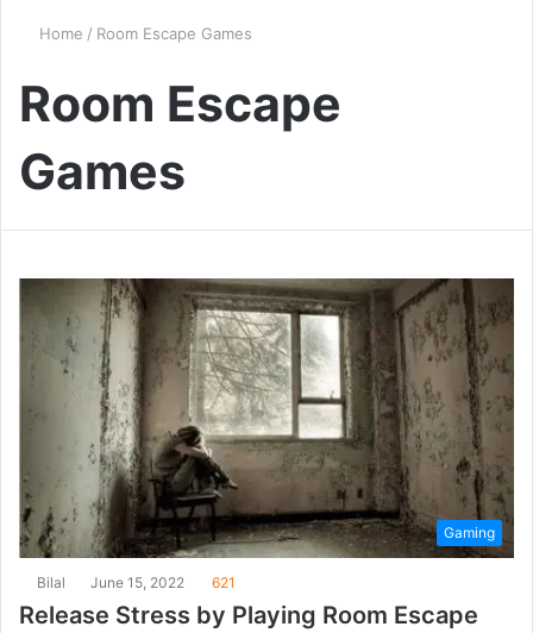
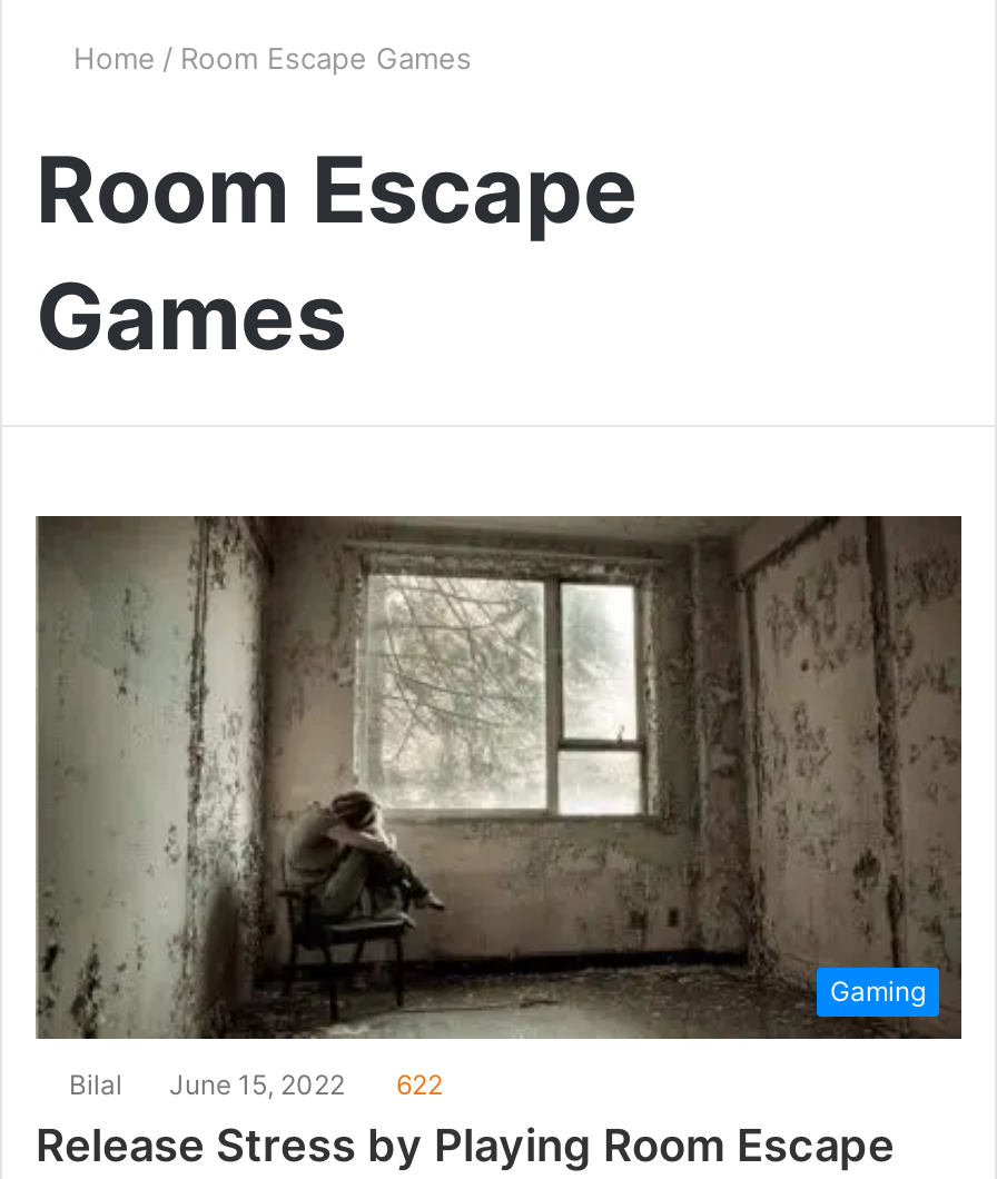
[37,573,236,591] Bilal June 15, 2022 621 -> [69,1067,443,1101] Bilal June 15, 2022 622

